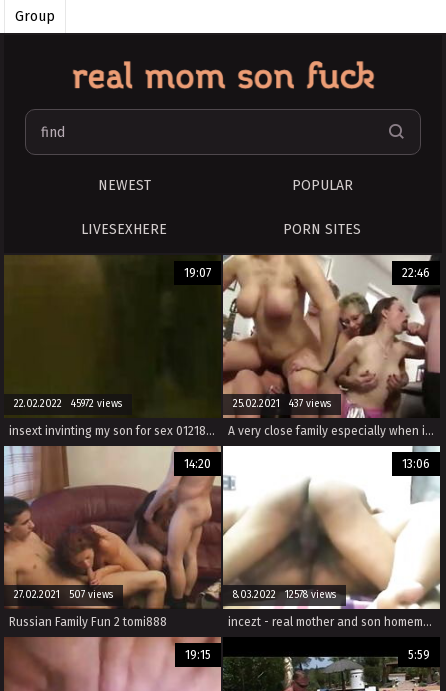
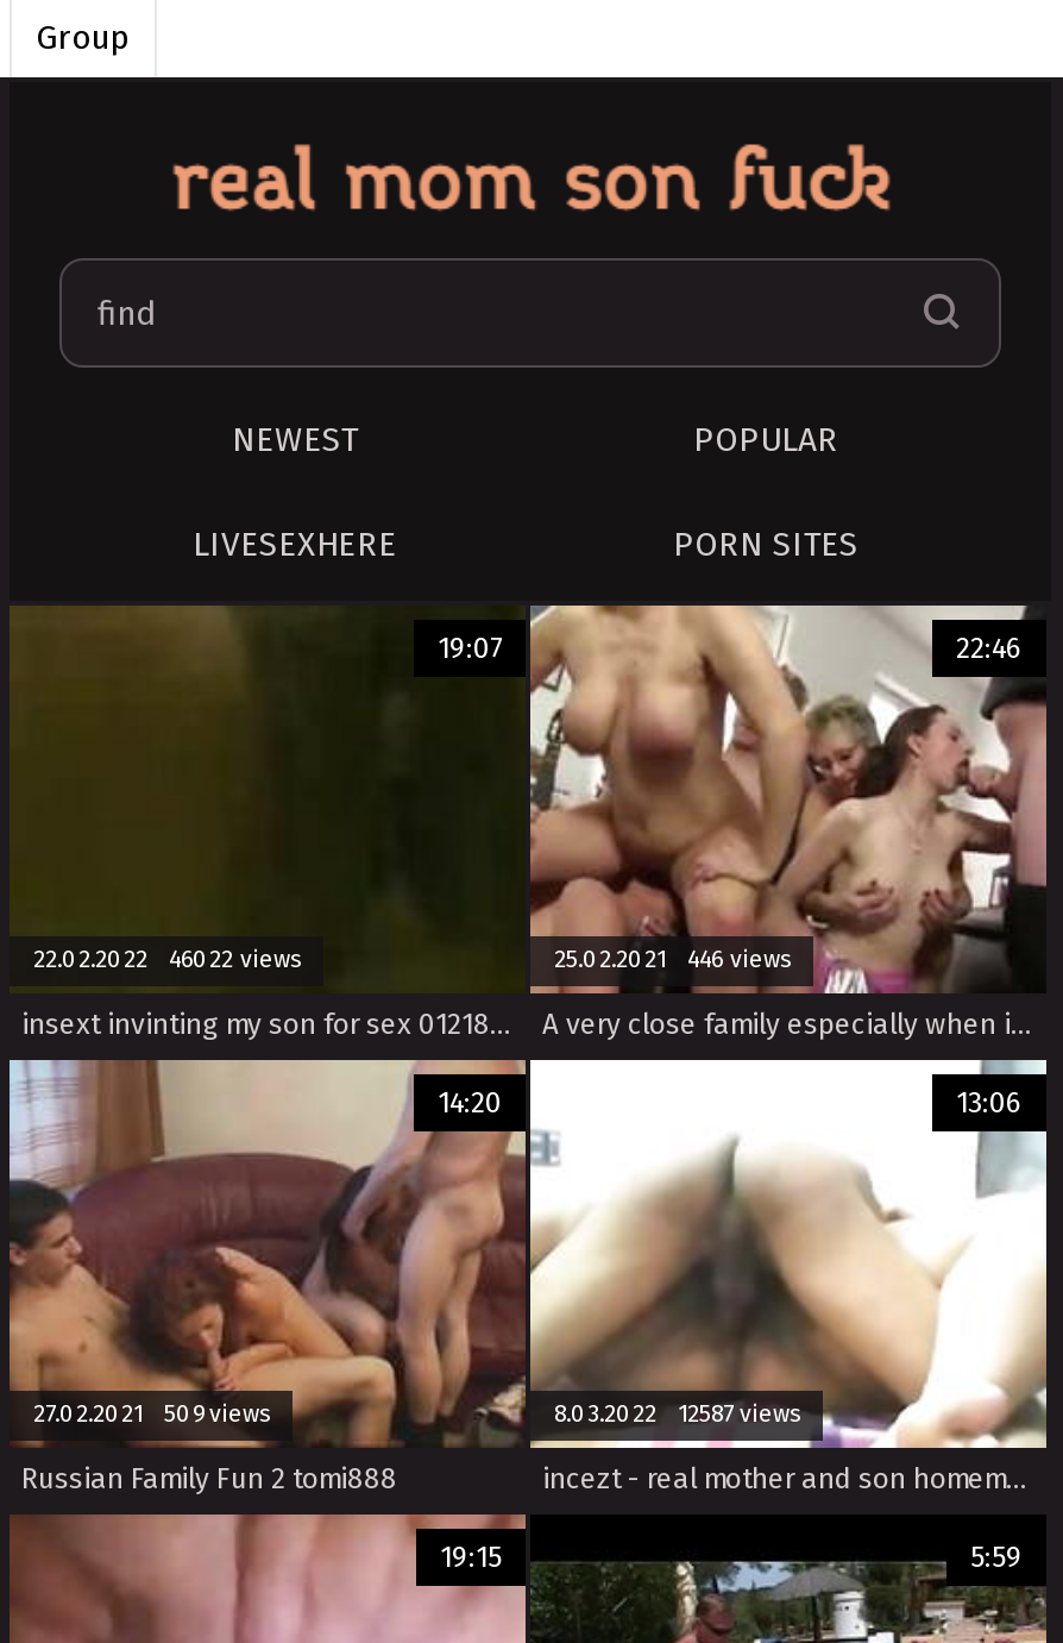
[14,398,122,410] 22.02.2022 45972 views -> [33,945,300,974] 22.02.2022 46022 views
[233,398,331,410] 25.02.2021 437 views -> [554,945,790,974] 25.02.2021 446 views
[14,588,113,600] 27.02.2021 507 views -> [33,1399,269,1428] 27.02.2021 509 views
[233,588,336,600] 8.03.2022 12578 views -> [554,1399,799,1428] 8.03.2022 12587 views

